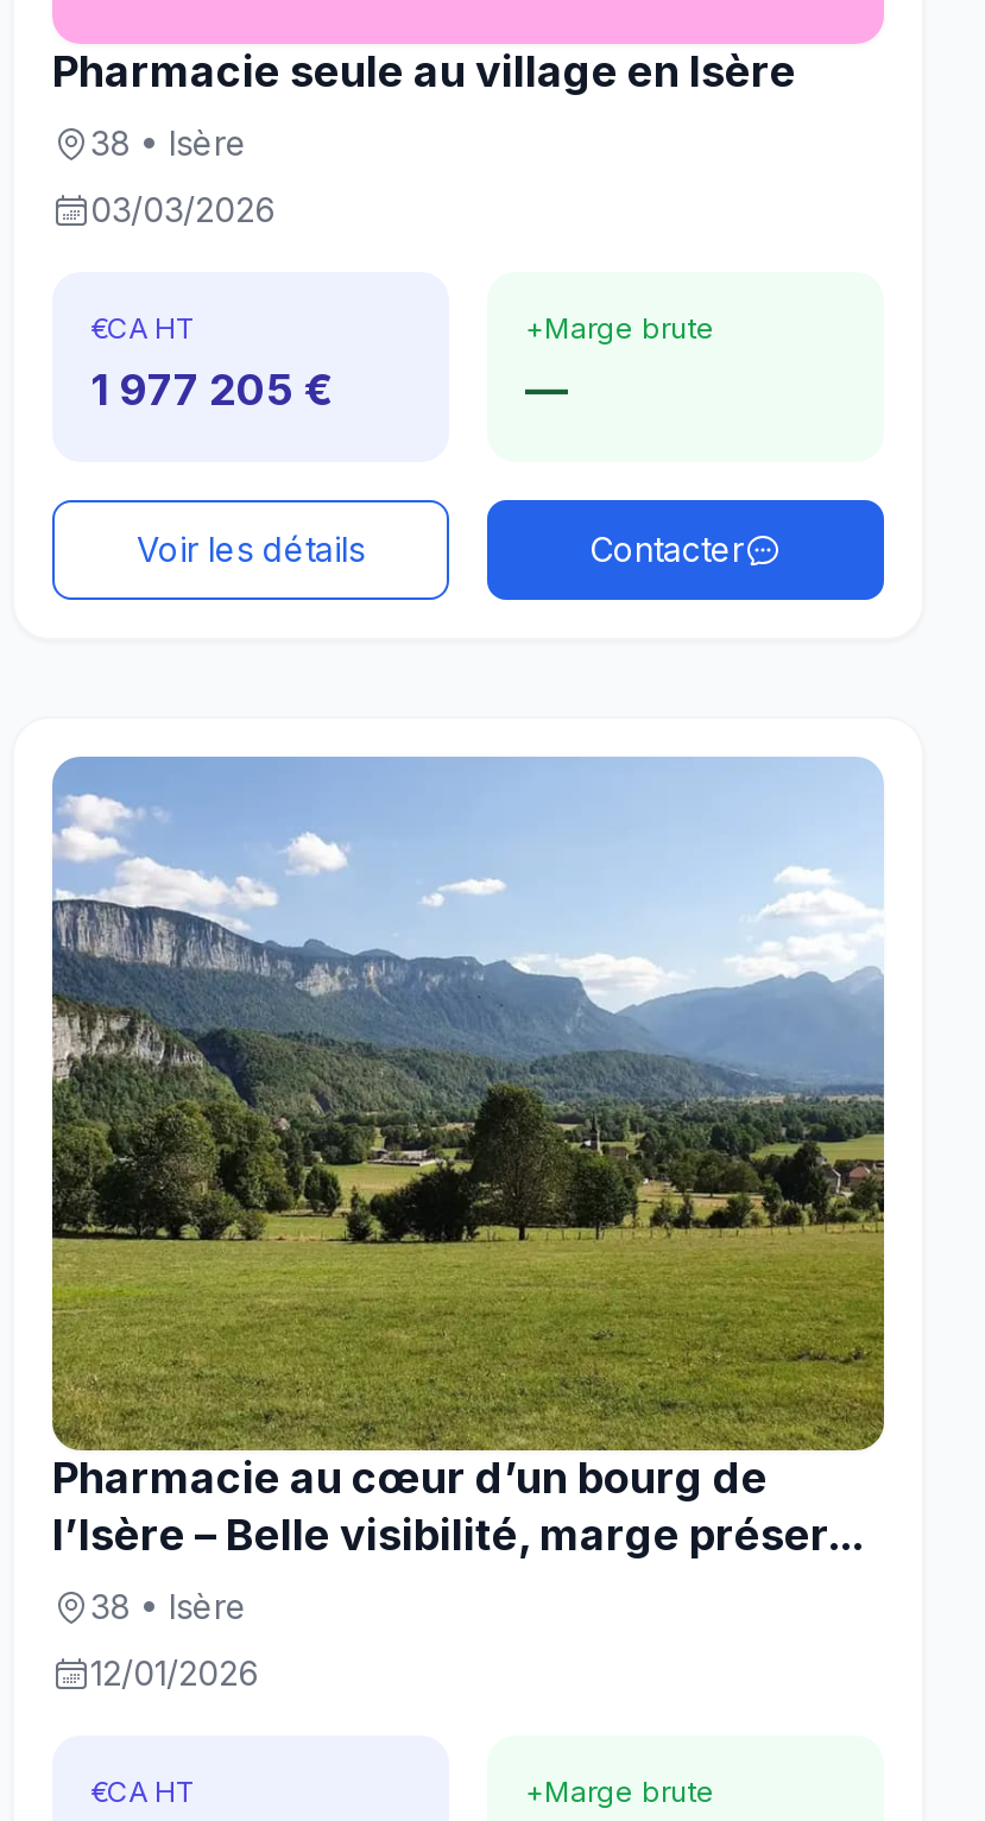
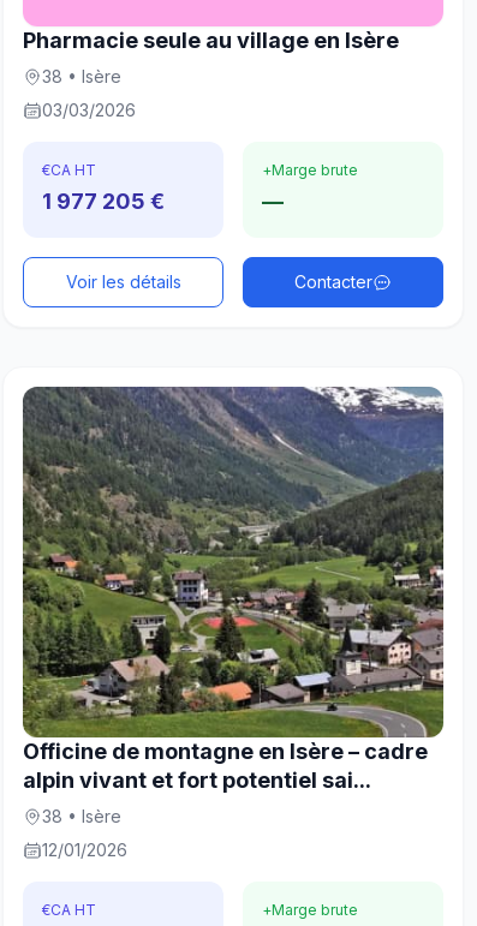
[52,755,886,1558] [image] | Pharmacie au cœur d’un bourg de | l’Isère – Belle visibilité, marge préser... -> [22,386,445,793] [image] | Officine de montagne en Isère – cadre | alpin vivant et fort potentiel sai...

